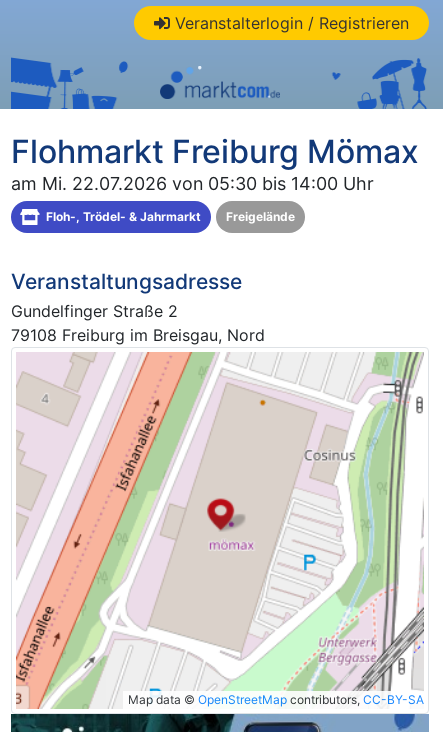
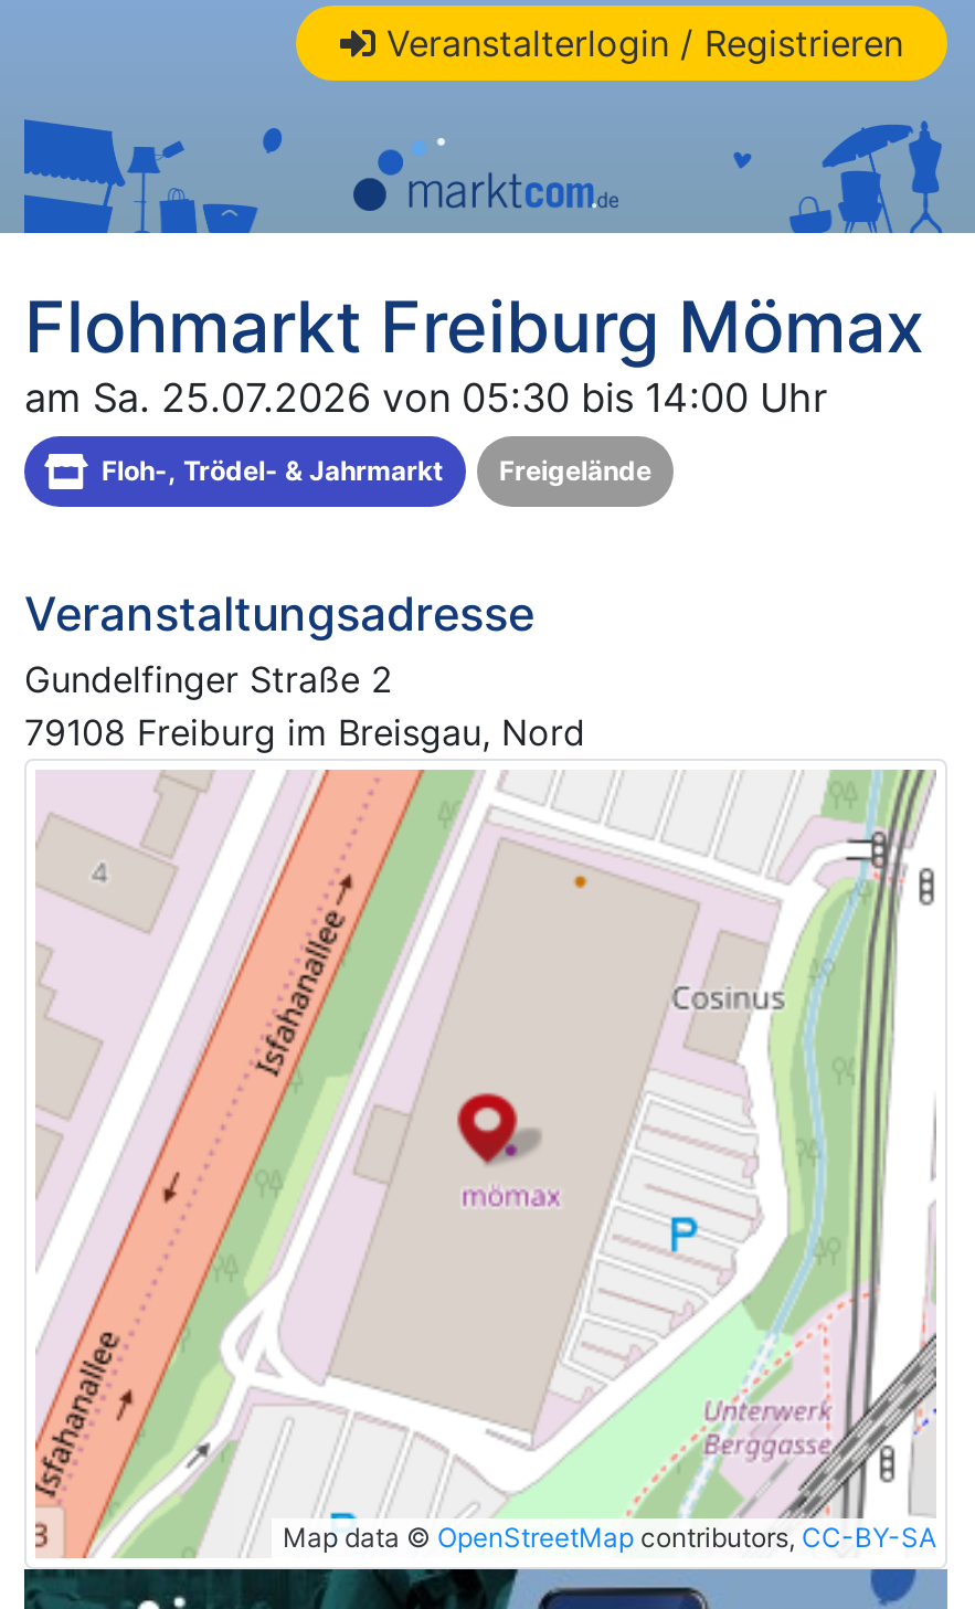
[11,173,374,194] am Mi. 22.07.2026 von 05:30 bis 14:00 Uhr -> [24,373,828,420] am Sa. 25.07.2026 von 05:30 bis 14:00 Uhr

